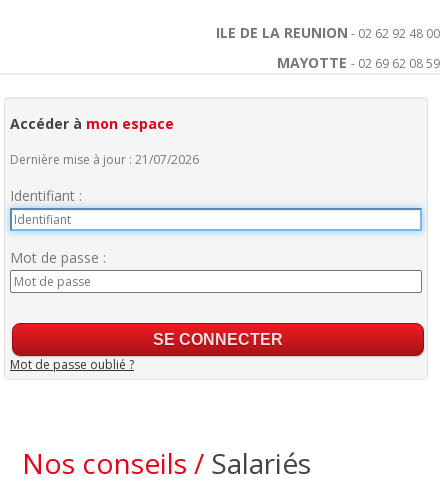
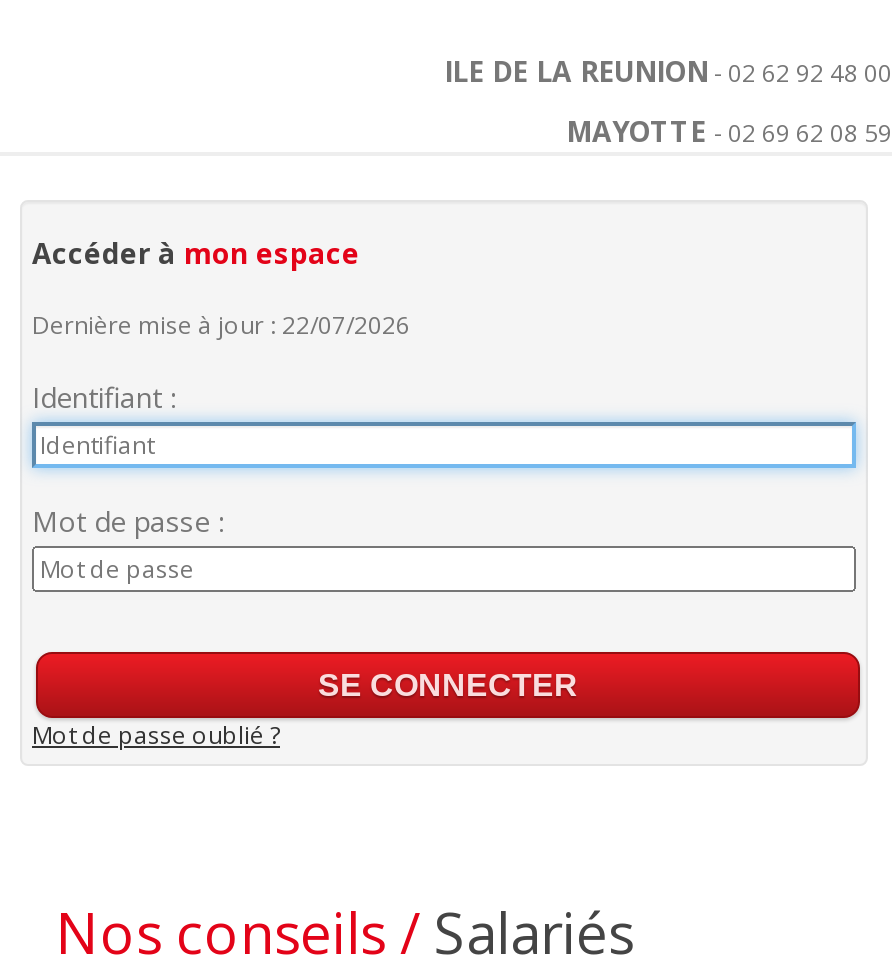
[10,151,199,168] Dernière mise à jour : 21/07/2026 -> [32,309,410,343] Dernière mise à jour : 22/07/2026

